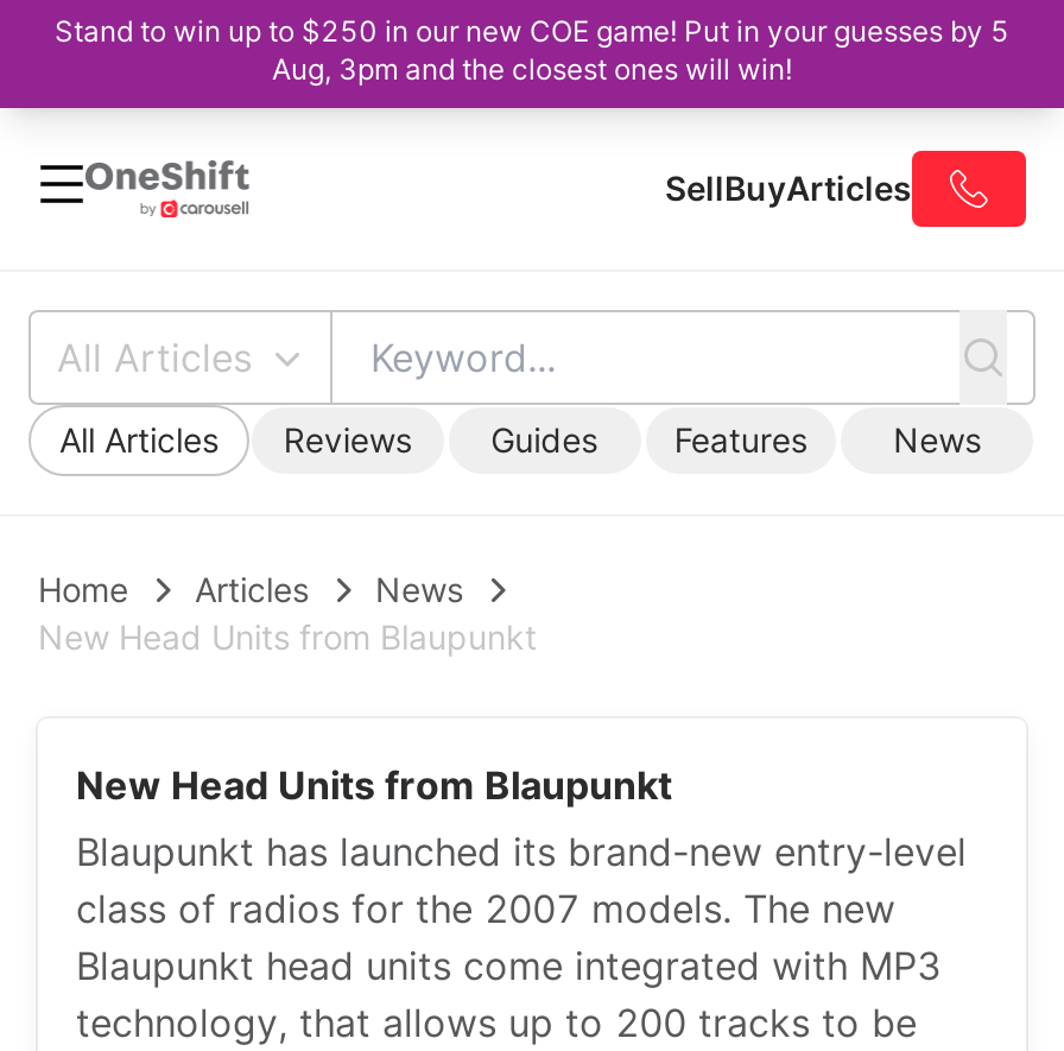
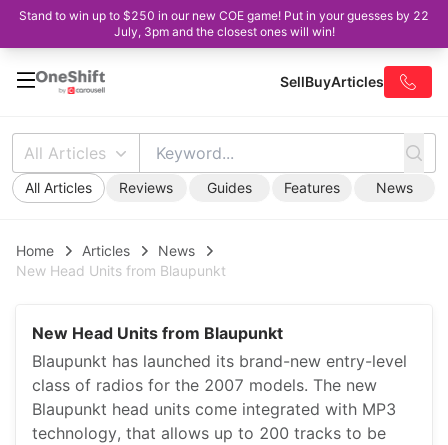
[55,13,1009,49] Stand to win up to $250 in our new COE game! Put in your guesses by 5 -> [19,8,429,23] Stand to win up to $250 in our new COE game! Put in your guesses by 22
[272,51,792,87] Aug, 3pm and the closest ones will win! -> [113,24,334,39] July, 3pm and the closest ones will win!

